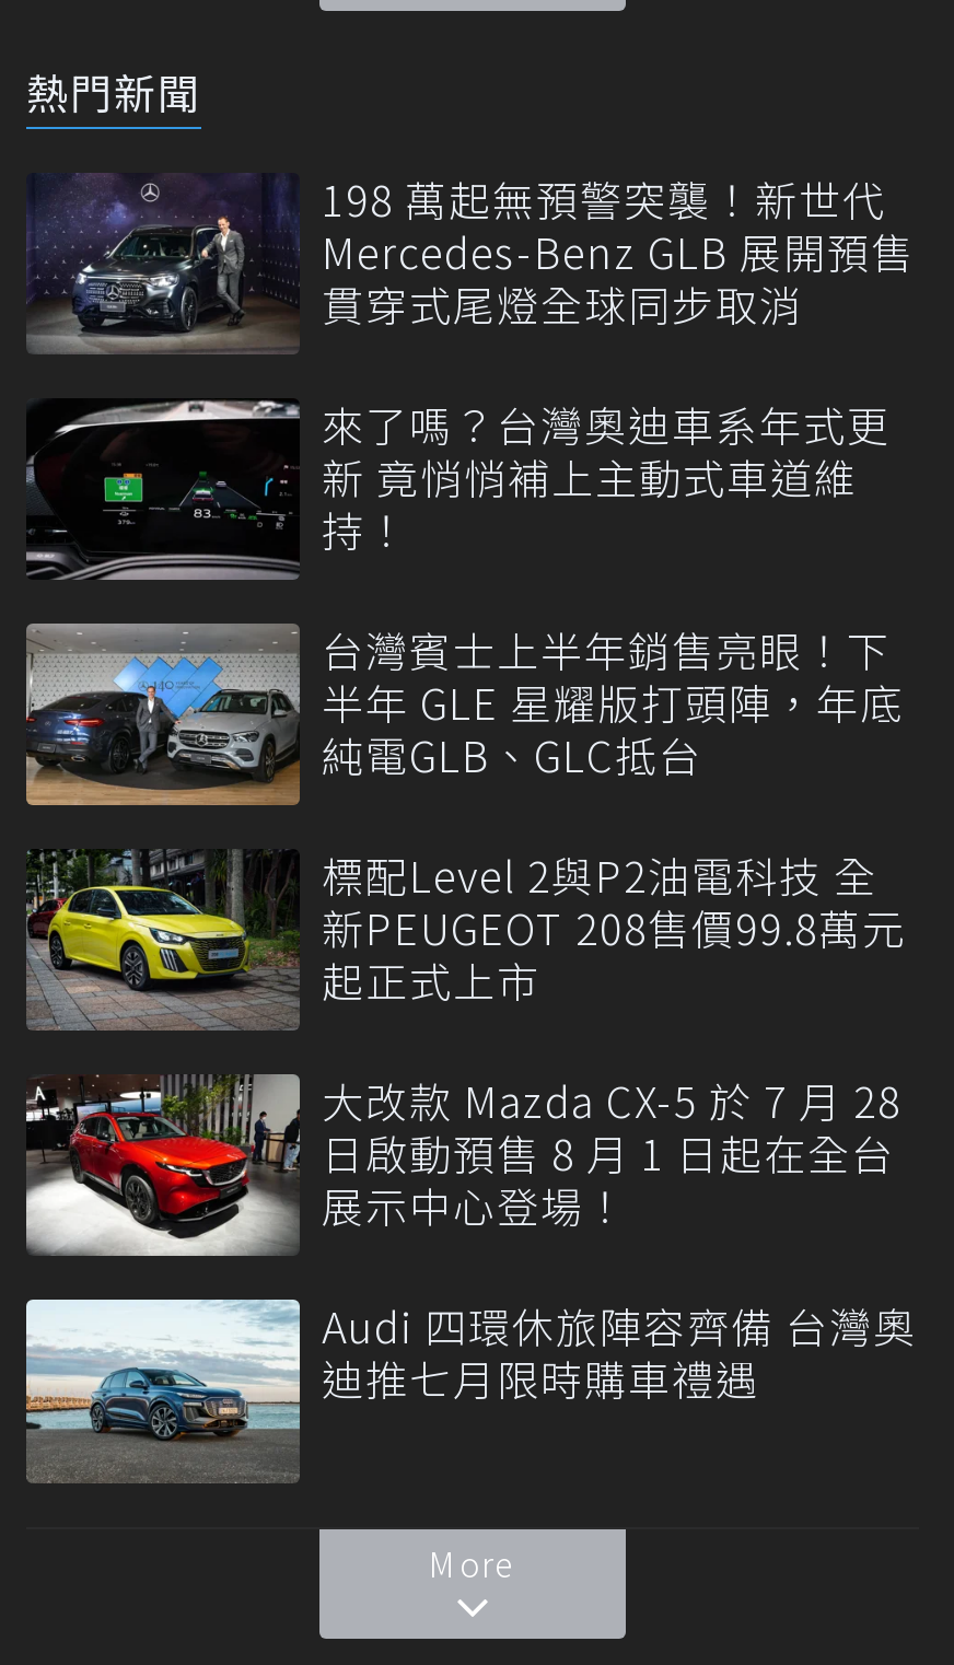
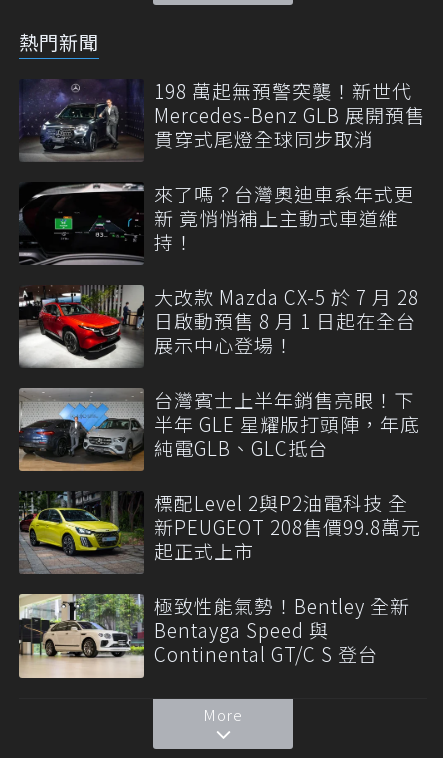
moved [22,619,906,1009] -> [17,386,421,564]: [image] | 台灣賓士上半年銷售亮眼！下 | 半年 GLE 星耀版打頭陣，年底 | 純電GLB、GLC抵台 | 標配Level 2與P2油電科技 全 | 新PEUGEOT 208售價99.8萬元 | 起正式上市
moved [26,1071,901,1256] -> [18,283,419,368]: [image] | 大改款 Mazda CX-5 於 7 月 28 | 日啟動預售 8 月 1 日起在全台 | 展示中心登場！
[24,1296,917,1481] [image] | Audi 四環休旅陣容齊備 台灣奧 | 迪推七月限時購車禮遇 -> [18,592,410,678] [image] | 極致性能氣勢！Bentley 全新 | Bentayga Speed 與 | Continental GT/C S 登台

